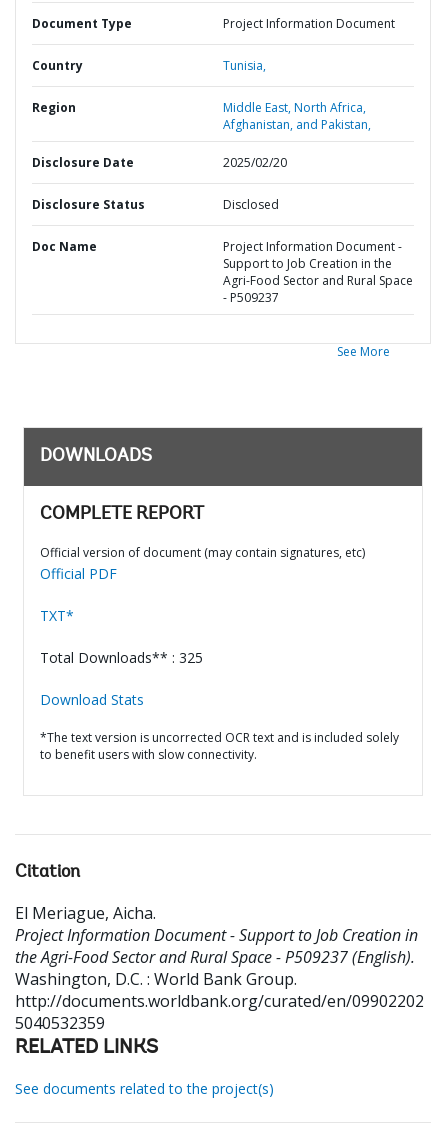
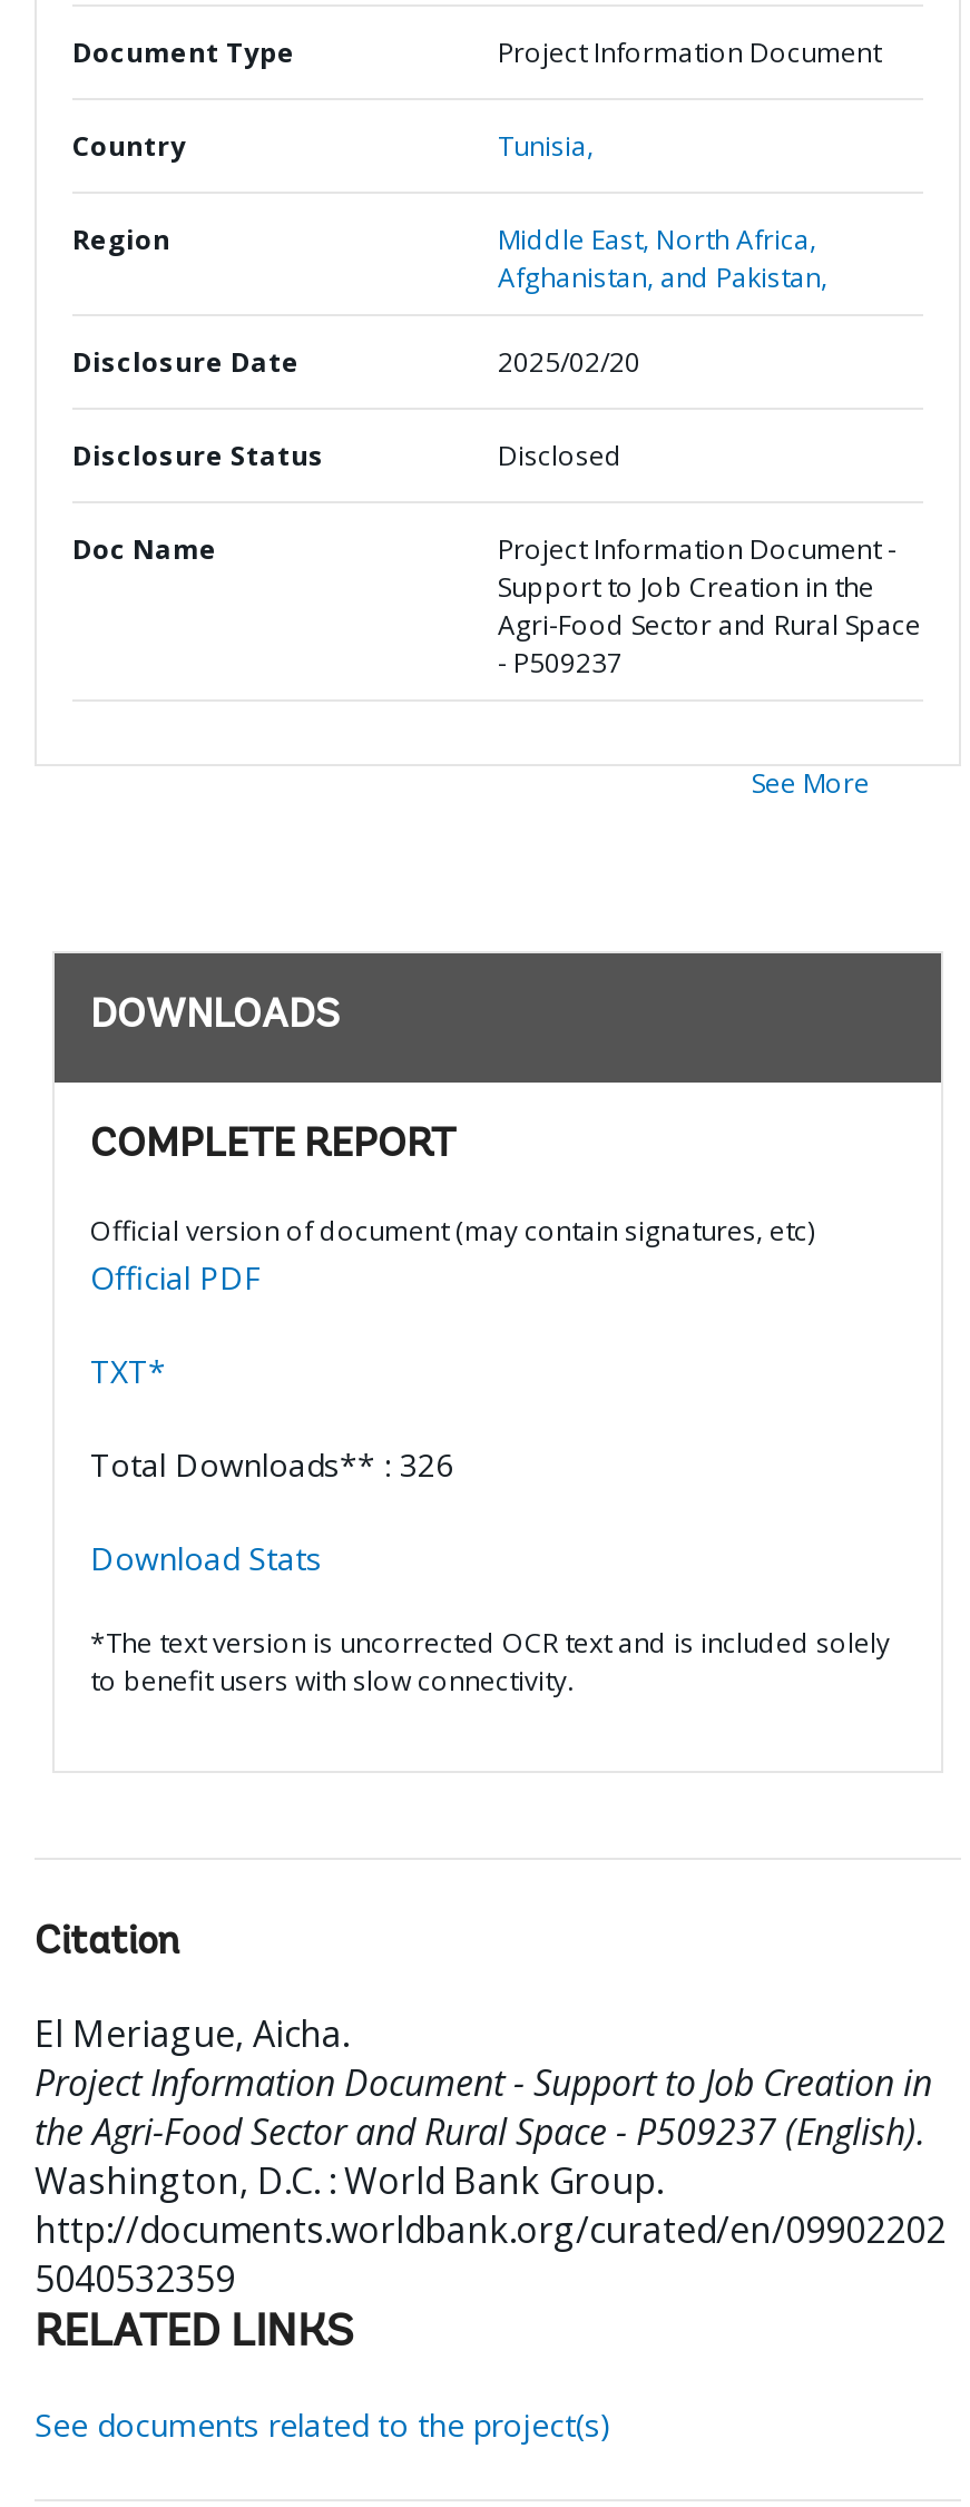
[40,648,203,667] Total Downloads** : 325 -> [90,1443,453,1486] Total Downloads** : 326

